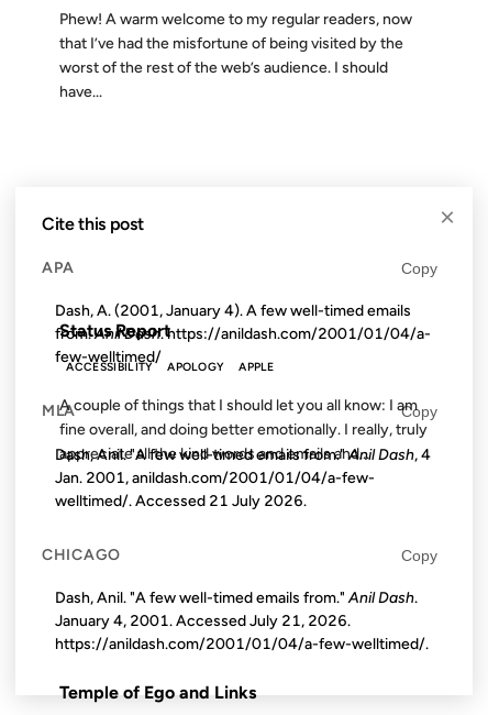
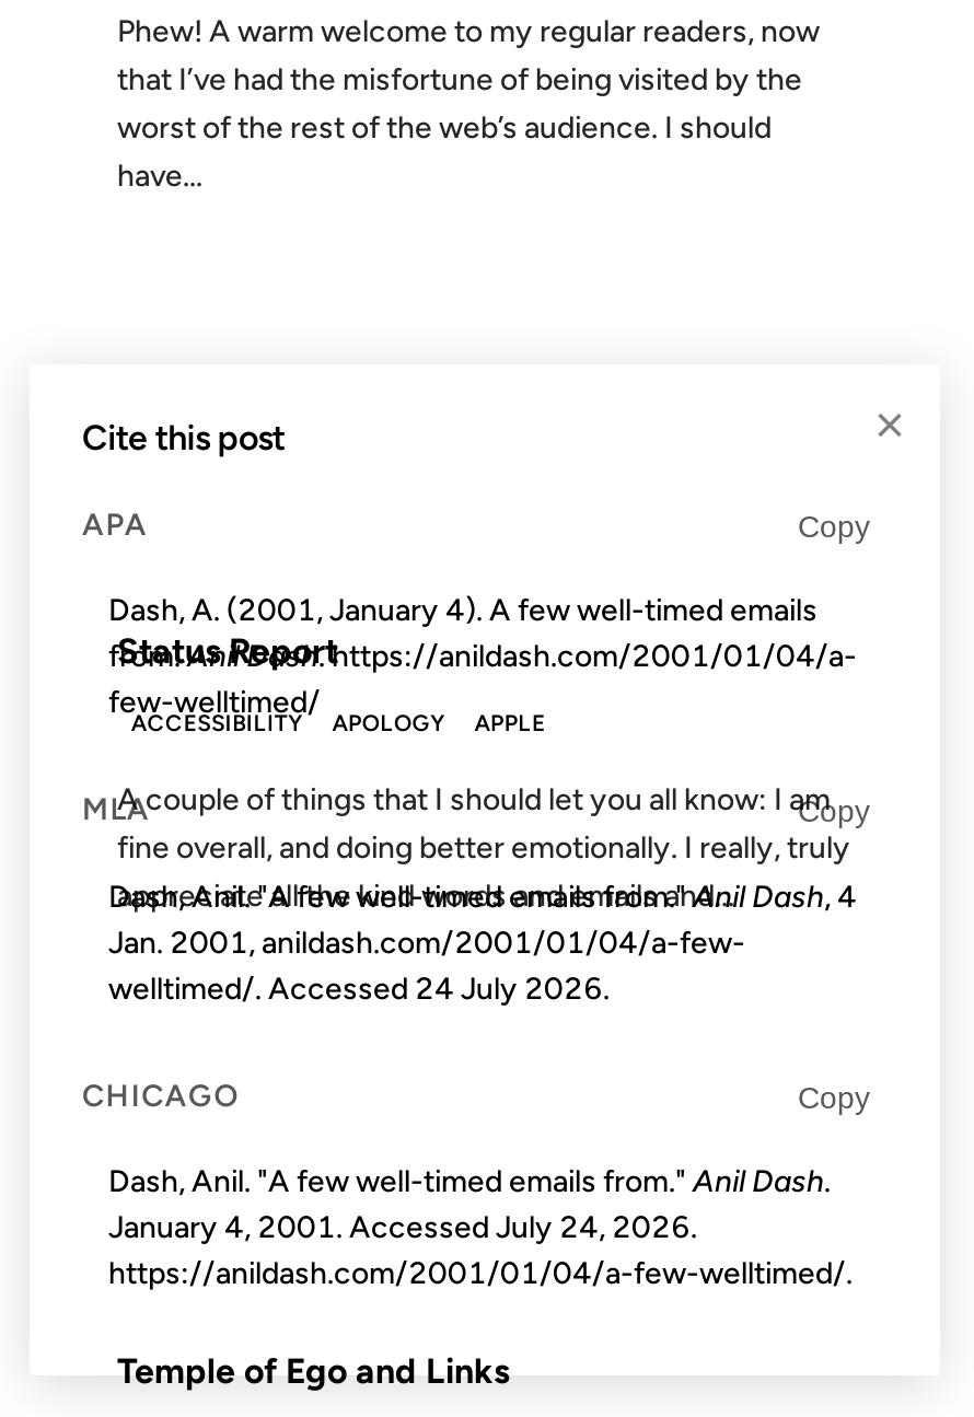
[55,491,307,510] welltimed/. Accessed 21 July 2026. -> [108,970,610,1007] welltimed/. Accessed 24 July 2026.
[55,611,351,630] January 4, 2001. Accessed July 21, 2026. -> [108,1210,697,1247] January 4, 2001. Accessed July 24, 2026.

